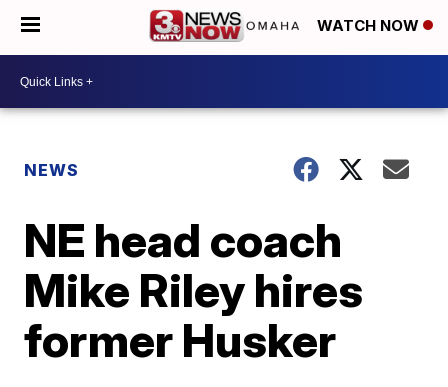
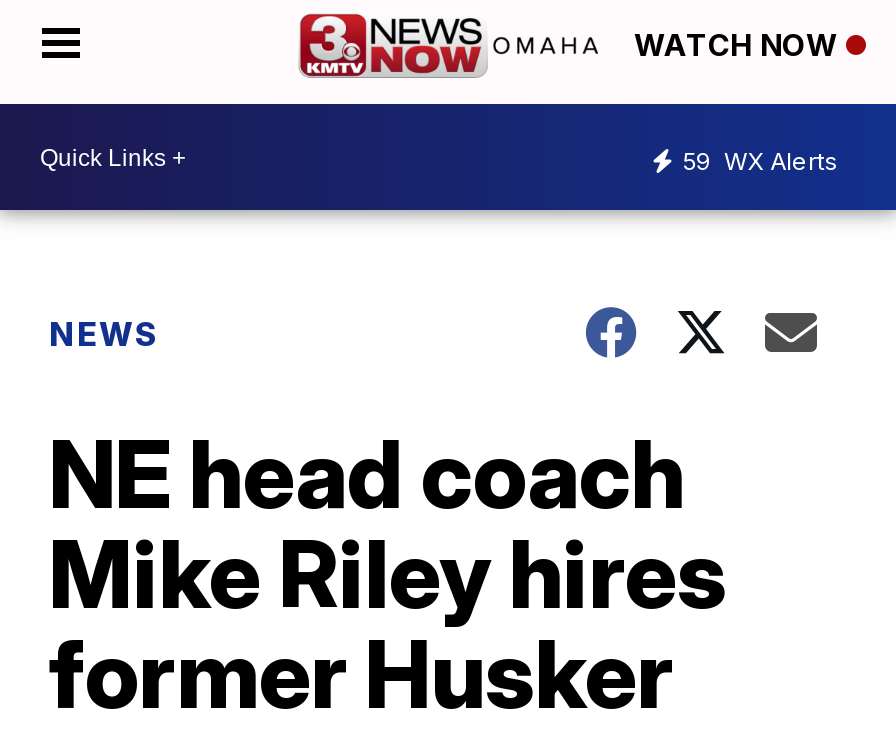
none -> [682,145,838,175] 59 WX Alerts

